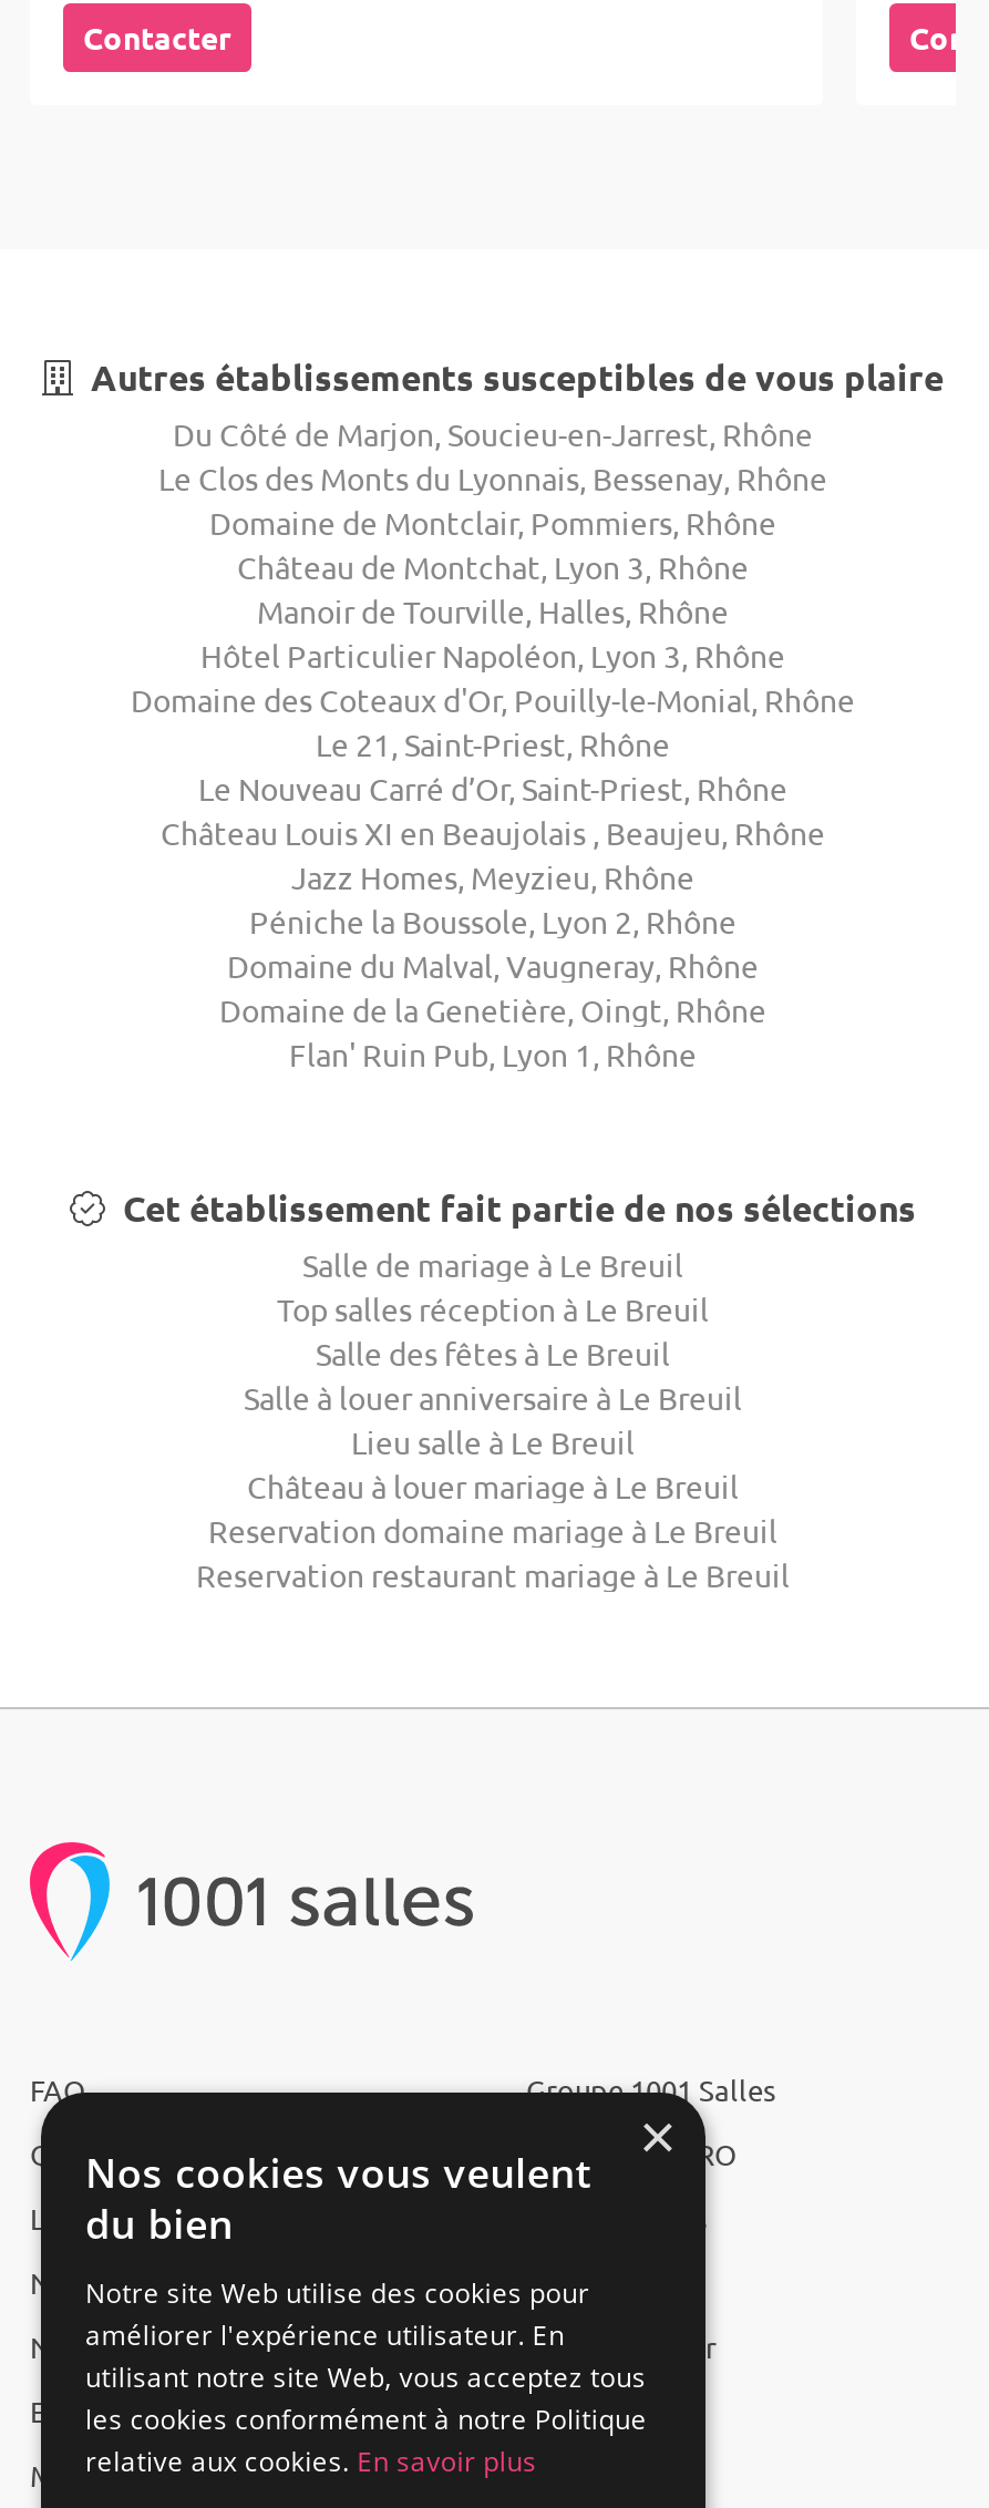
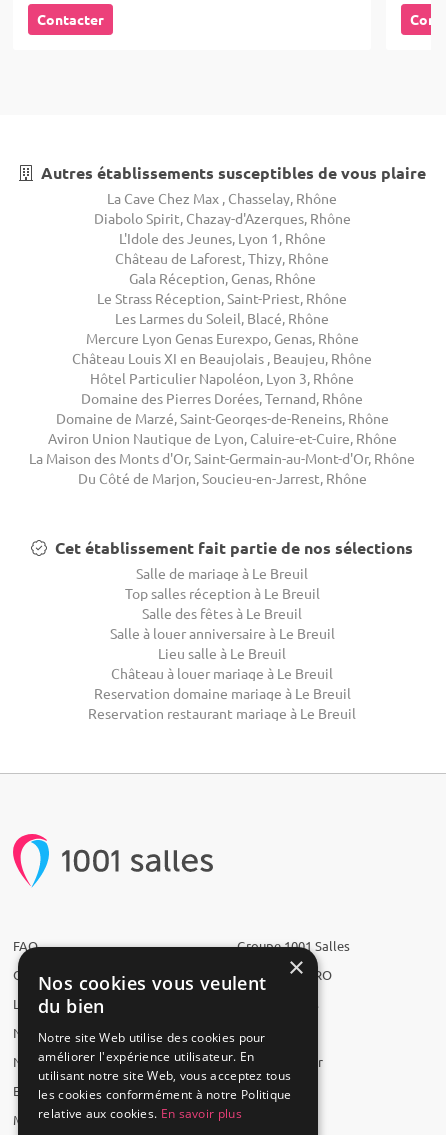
moved [173,413,813,453] -> [77,469,366,487]: Du Côté de Marjon, Soucieu-en-Jarrest, Rhône
[131,458,855,808] Le Clos des Monts du Lyonnais, Bessenay, Rhône | Domaine de Montclair, Pommiers, Rhône | Château de Montchat, Lyon 3, Rhône | Manoir de Tourville, Halles, Rhône | Domaine des Coteaux d'Or, Pouilly-le-Monial, Rhône | Le 21, Saint-Priest, Rhône | Le Nouveau Carré d’Or, Saint-Priest, Rhône -> [85,189,358,347] La Cave Chez Max , Chasselay, Rhône | Diabolo Spirit, Chazay-d'Azergues, Rhône | L'Idole des Jeunes, Lyon 1, Rhône | Château de Laforest, Thizy, Rhône | Gala Réception, Genas, Rhône | Le Strass Réception, Saint-Priest, Rhône | Les Larmes du Soleil, Blacé, Rhône | Mercure Lyon Genas Eurexpo, Genas, Rhône
moved [200,635,785,675] -> [90,369,354,387]: Hôtel Particulier Napoléon, Lyon 3, Rhône
moved [161,812,825,852] -> [72,349,372,367]: Château Louis XI en Beaujolais , Beaujeu, Rhône
[219,856,766,1073] Jazz Homes, Meyzieu, Rhône | Péniche la Boussole, Lyon 2, Rhône | Domaine du Malval, Vaugneray, Rhône | Domaine de la Genetière, Oingt, Rhône | Flan' Ruin Pub, Lyon 1, Rhône -> [29,389,415,467] Domaine des Pierres Dorées, Ternand, Rhône | Domaine de Marzé, Saint-Georges-de-Reneins, Rhône | Aviron Union Nautique de Lyon, Caluire-et-Cuire, Rhône | La Maison des Monts d'Or, Saint-Germain-au-Mont-d'Or, Rhône

